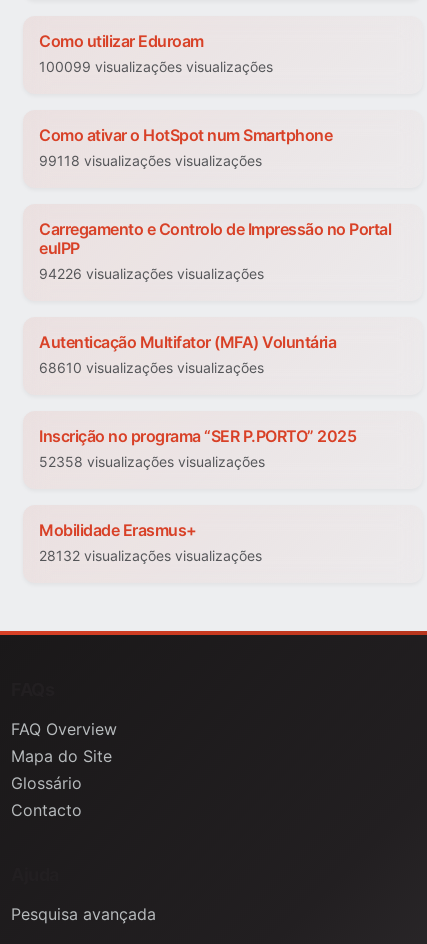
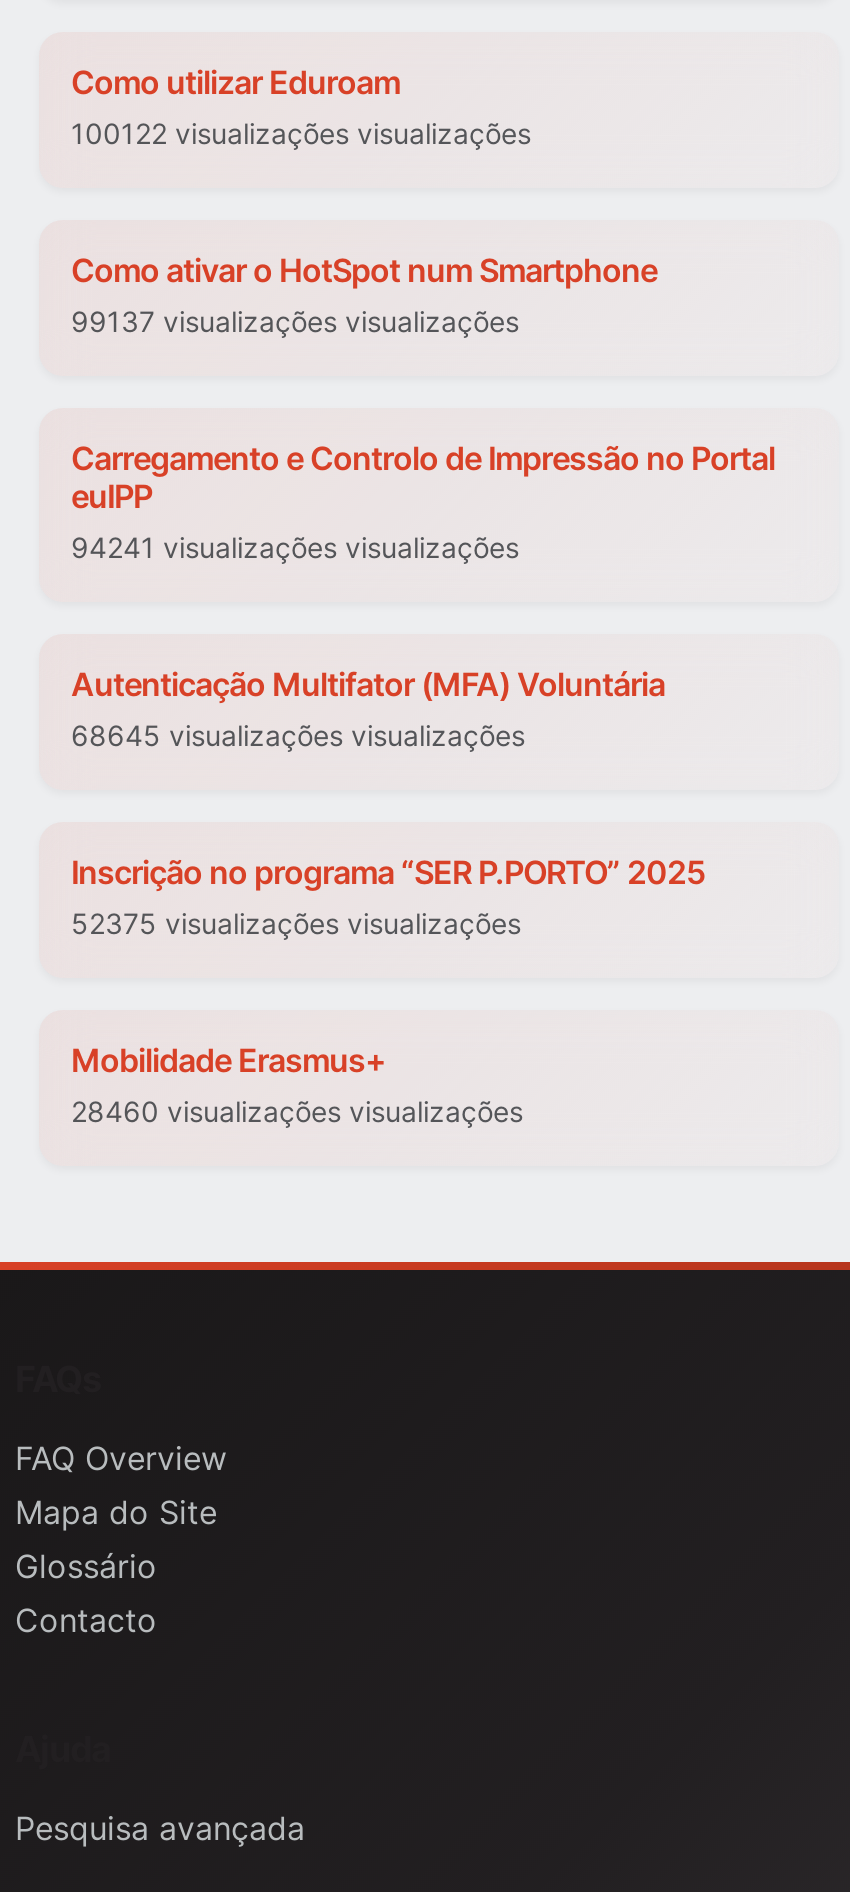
[39,58,273,75] 100099 visualizações visualizações -> [71,117,531,151] 100122 visualizações visualizações
[39,152,262,169] 99118 visualizações visualizações -> [71,305,519,339] 99137 visualizações visualizações
[39,265,264,282] 94226 visualizações visualizações -> [71,531,519,565] 94241 visualizações visualizações
[39,359,264,376] 68610 visualizações visualizações -> [71,719,525,753] 68645 visualizações visualizações
[39,453,265,470] 52358 visualizações visualizações -> [71,907,521,941] 52375 visualizações visualizações
[39,547,262,564] 28132 visualizações visualizações -> [71,1095,523,1129] 28460 visualizações visualizações

